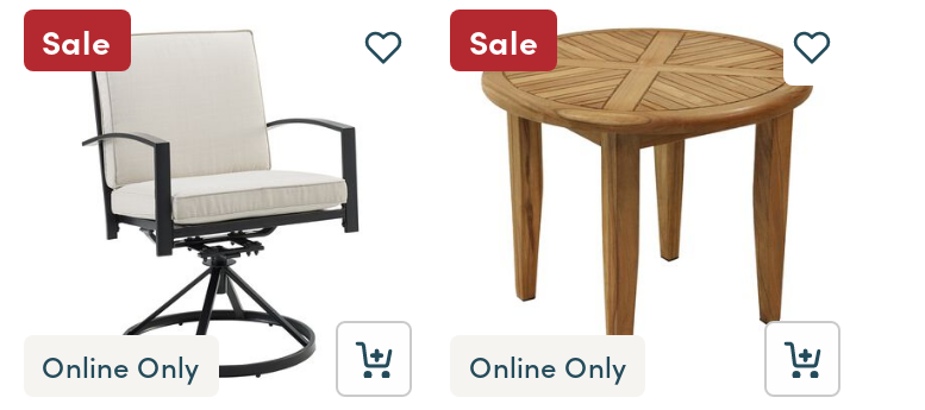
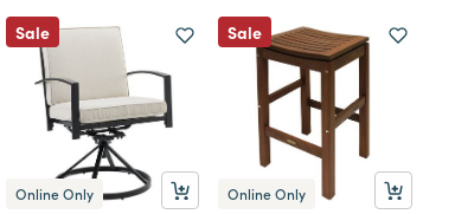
[479,26,814,378] [image] -> [233,26,398,201] [image]

